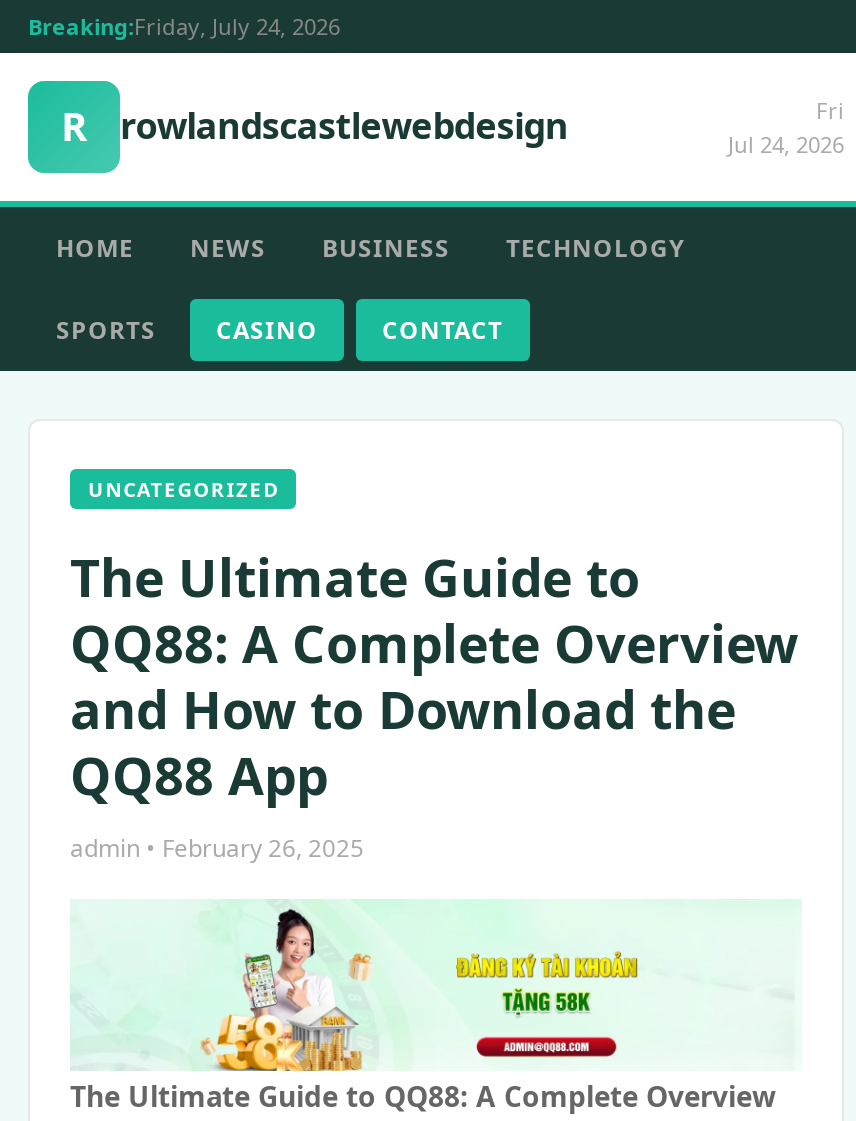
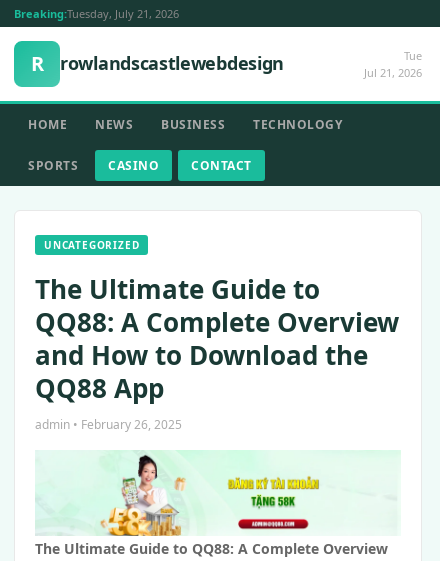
[28,11,340,41] Breaking:Friday, July 24, 2026 -> [14,6,179,21] Breaking:Tuesday, July 21, 2026
[728,95,844,159] Fri | Jul 24, 2026 -> [364,48,422,80] Tue | Jul 21, 2026

